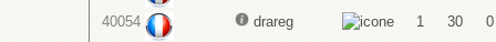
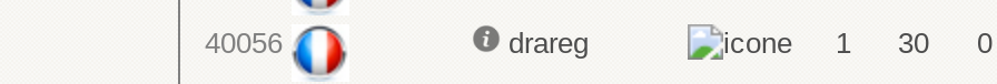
[102,13,145,30] 40054 -> [205,27,292,60] 40056

